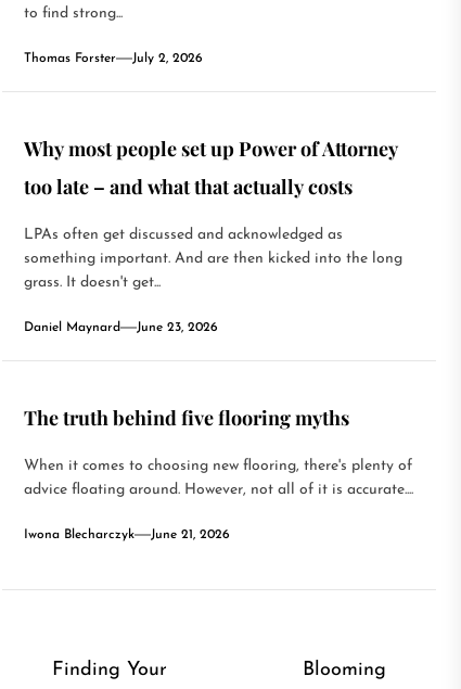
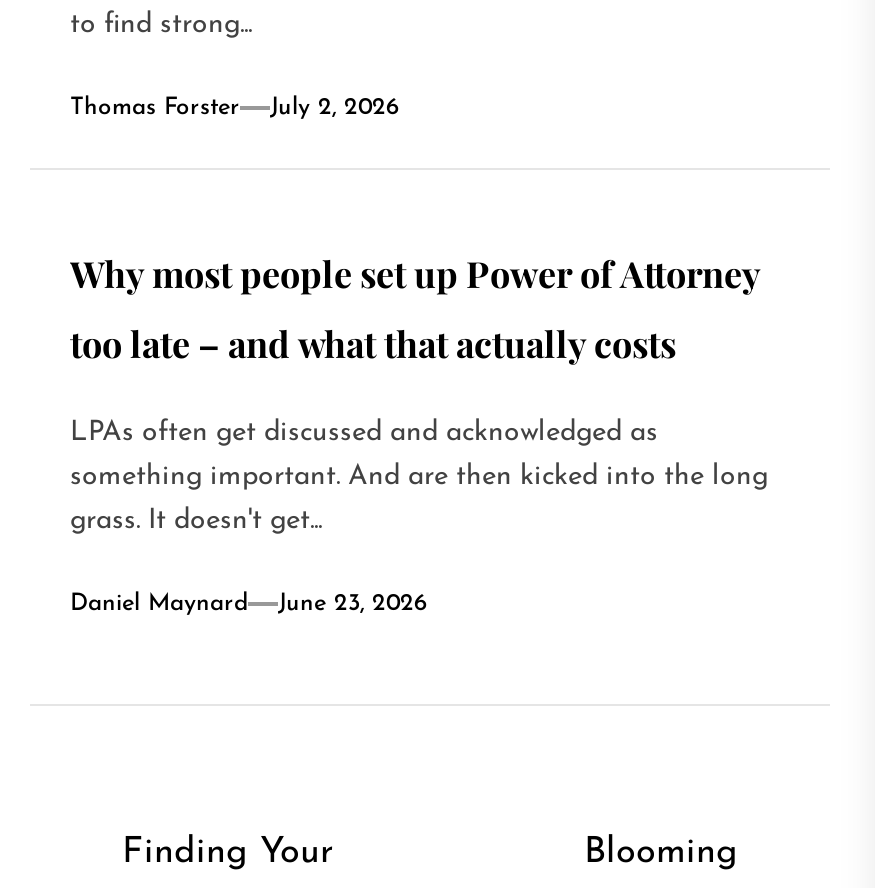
[24,404,413,541] The truth behind five flooring myths | When it comes to choosing new flooring, there's plenty of | advice floating around. However, not all of it is accurate.... | Iwona Blecharczyk | June 21, 2026 -> none

